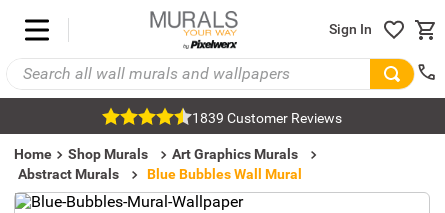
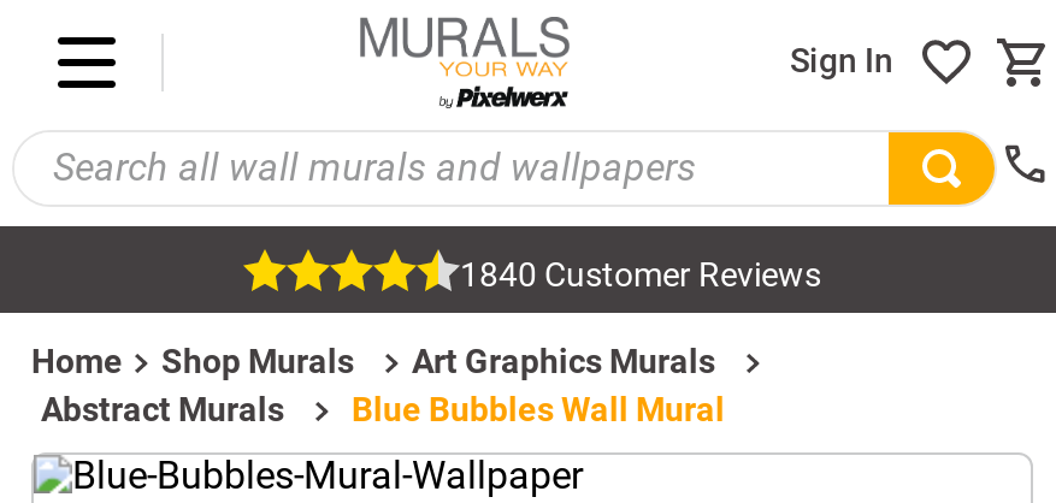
[192,110,342,126] 1839 Customer Reviews -> [460,255,821,294] 1840 Customer Reviews

